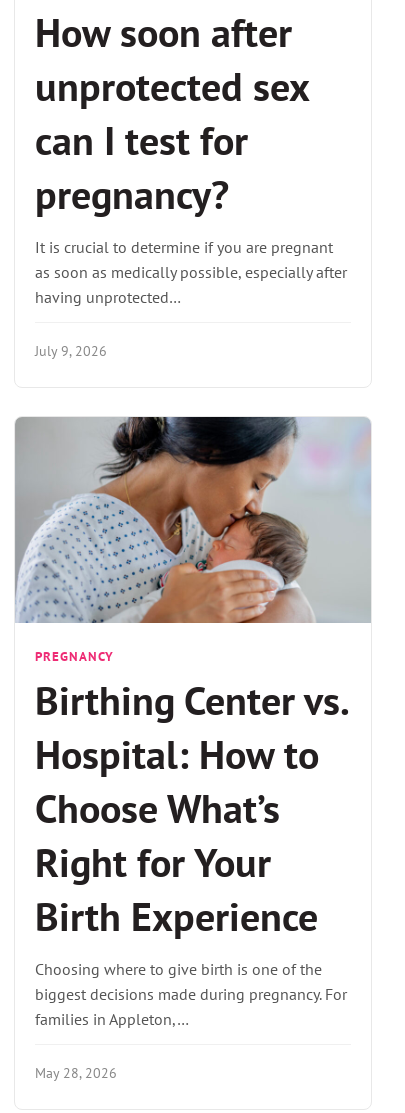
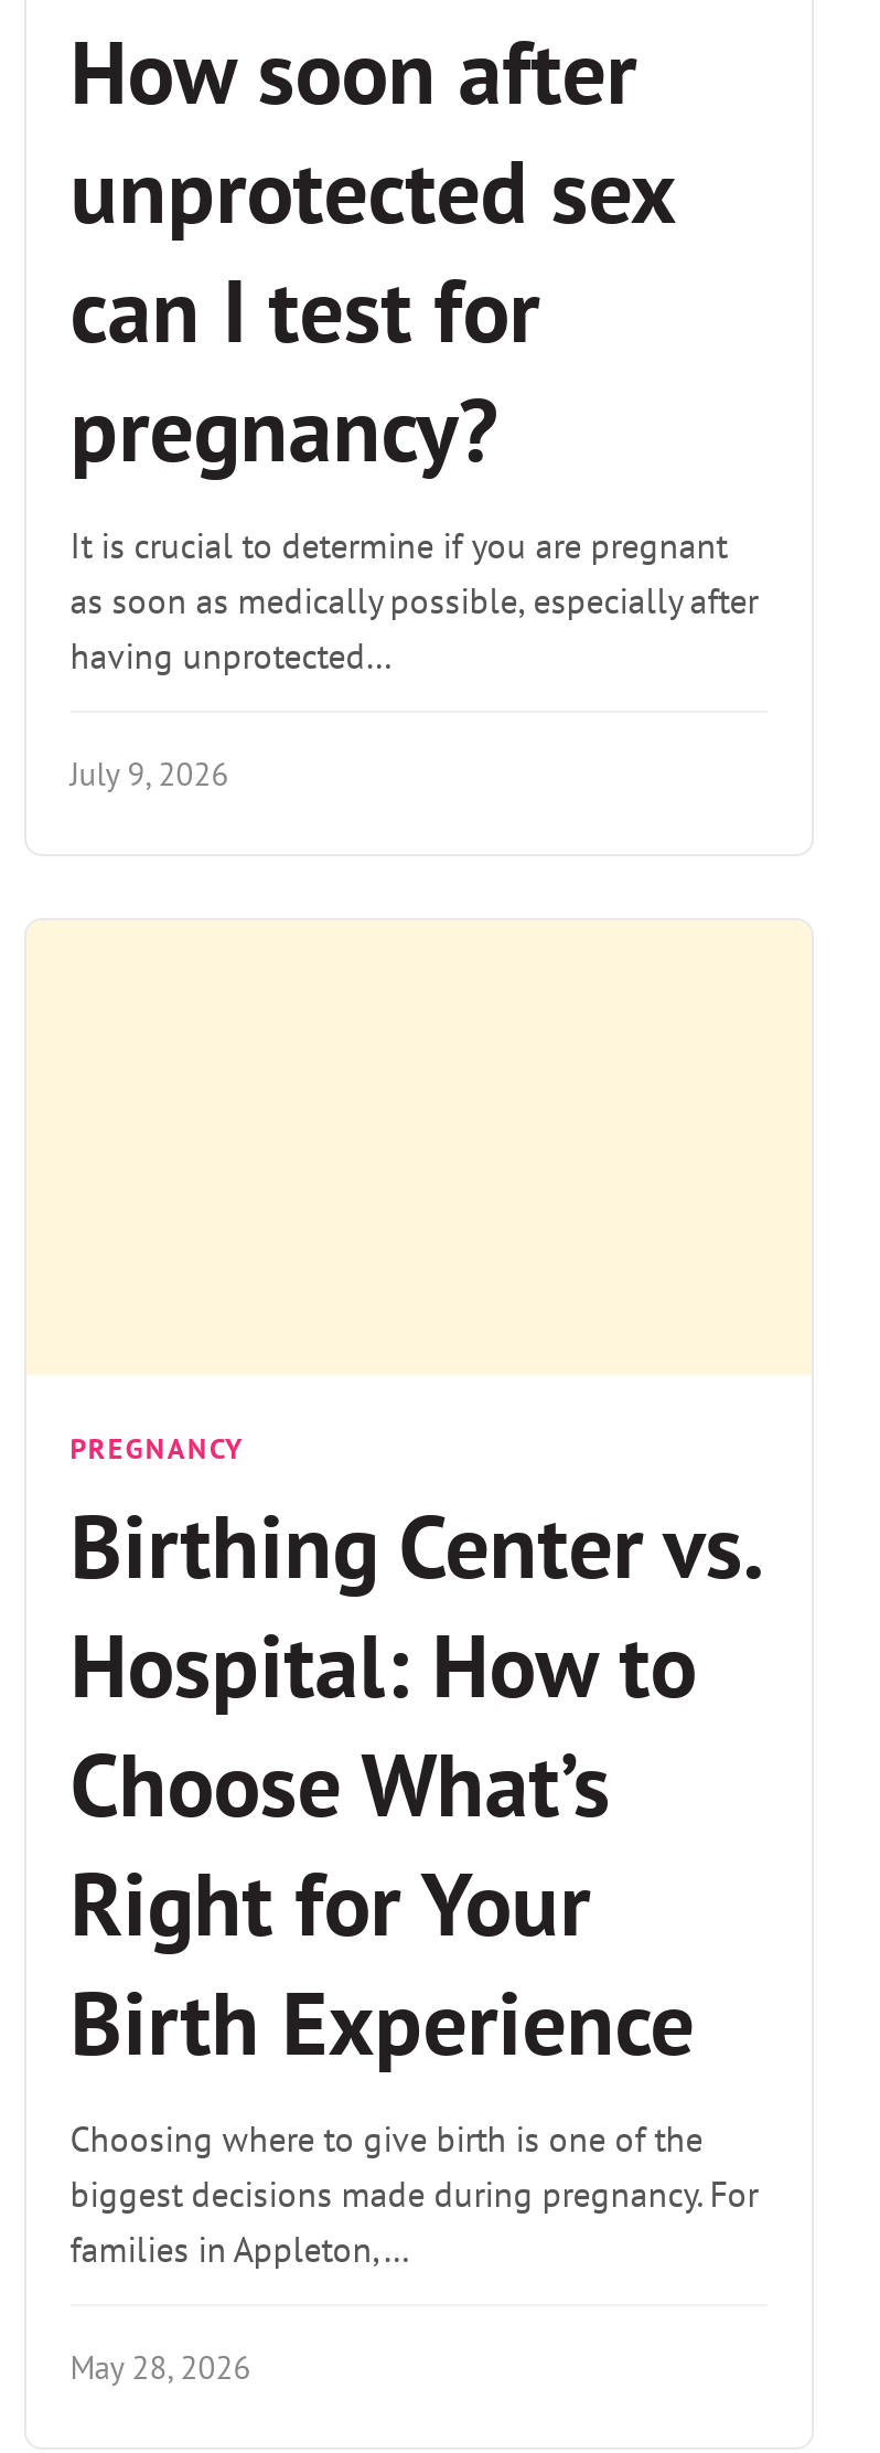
[14,416,371,624] [image] -> none

